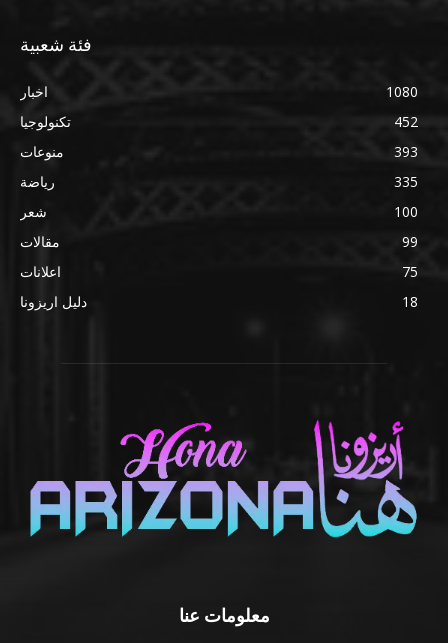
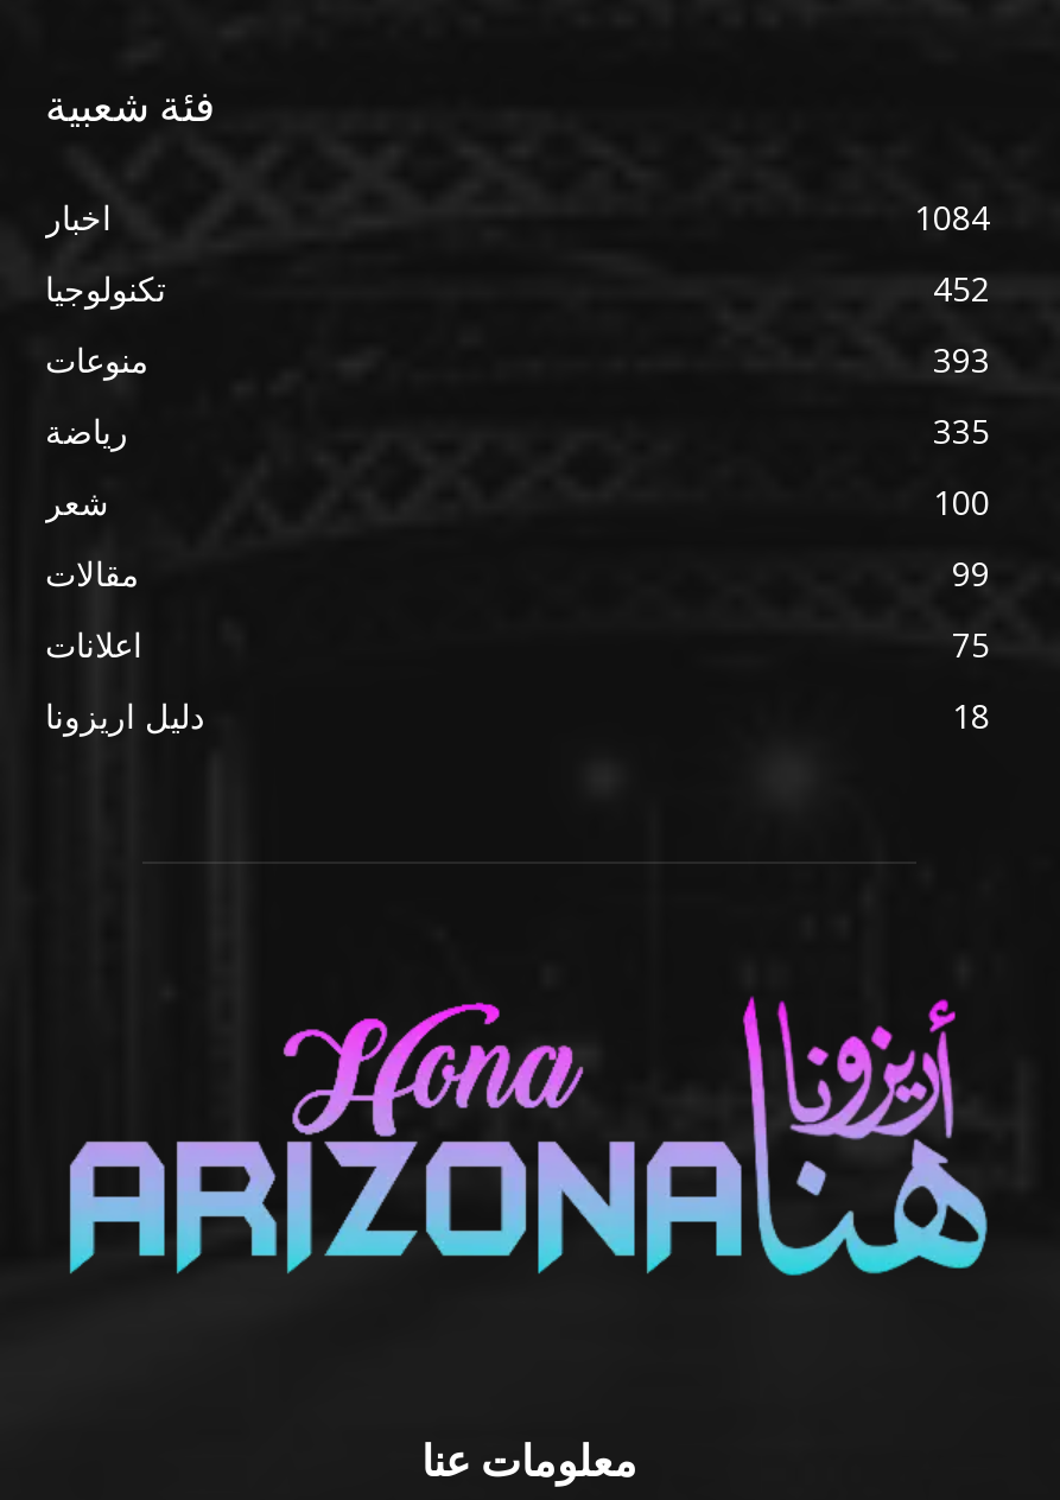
[386,82,418,101] 1080 -> [914,195,990,240] 1084

